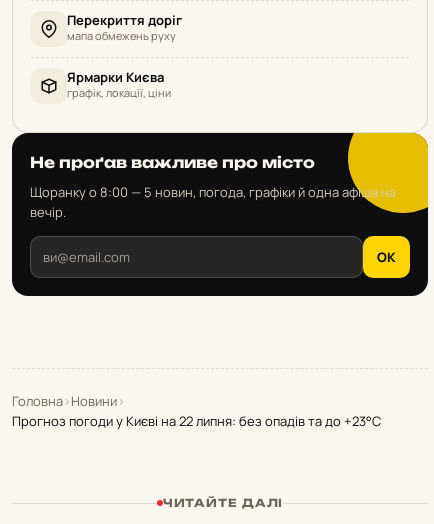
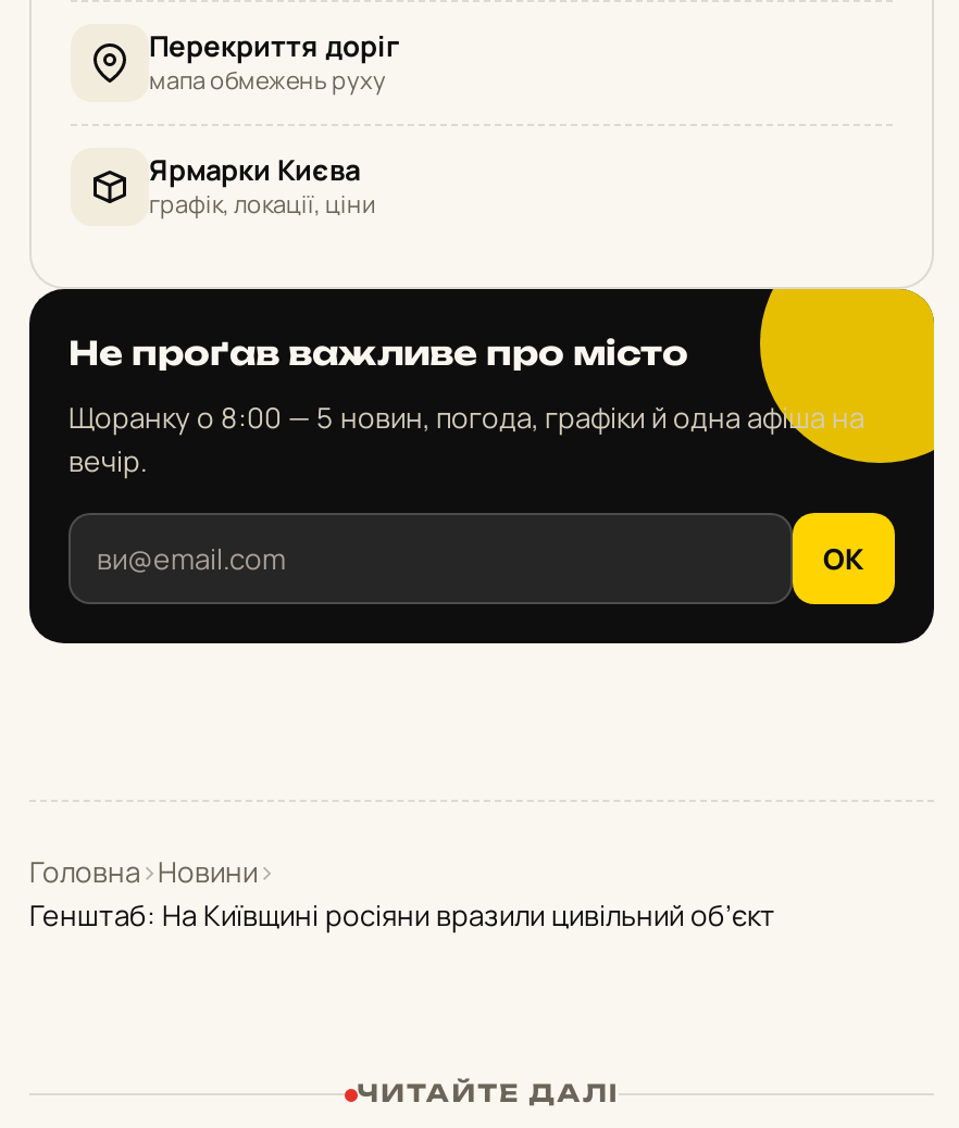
[12,412,381,430] Прогноз погоди у Києві на 22 липня: без опадів та до +23°С -> [29,895,775,934] Генштаб: На Київщині росіяни вразили цивільний об’єкт

